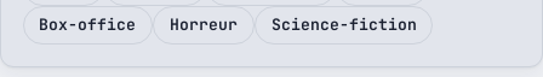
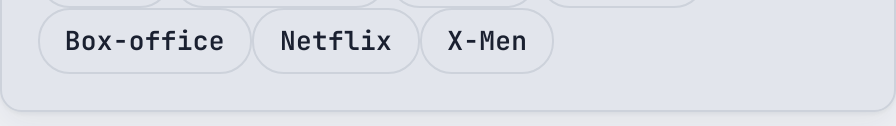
[170,14,416,35] Horreur | Science-fiction -> [280,24,527,58] Netflix | X-Men

